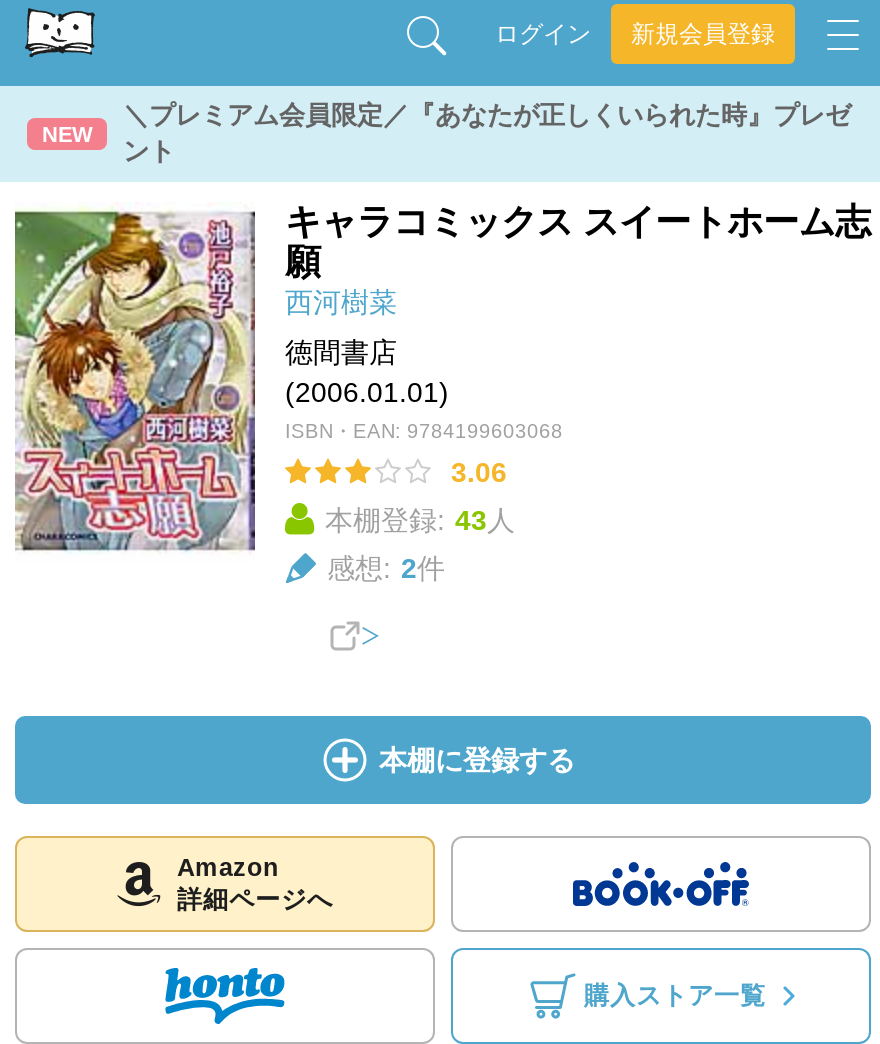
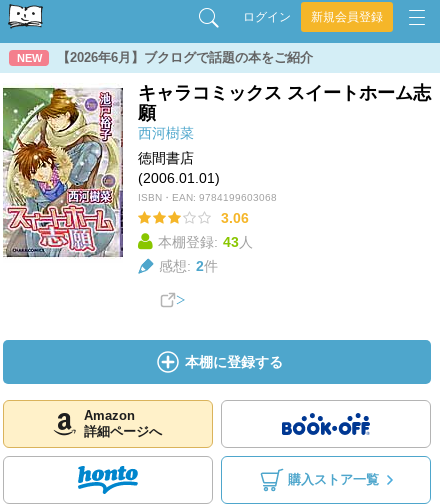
[123,100,851,166] ＼プレミアム会員限定／『あなたが正しくいられた時』プレゼ | ント -> [57,50,313,65] 【2026年6月】ブクログで話題の本をご紹介

